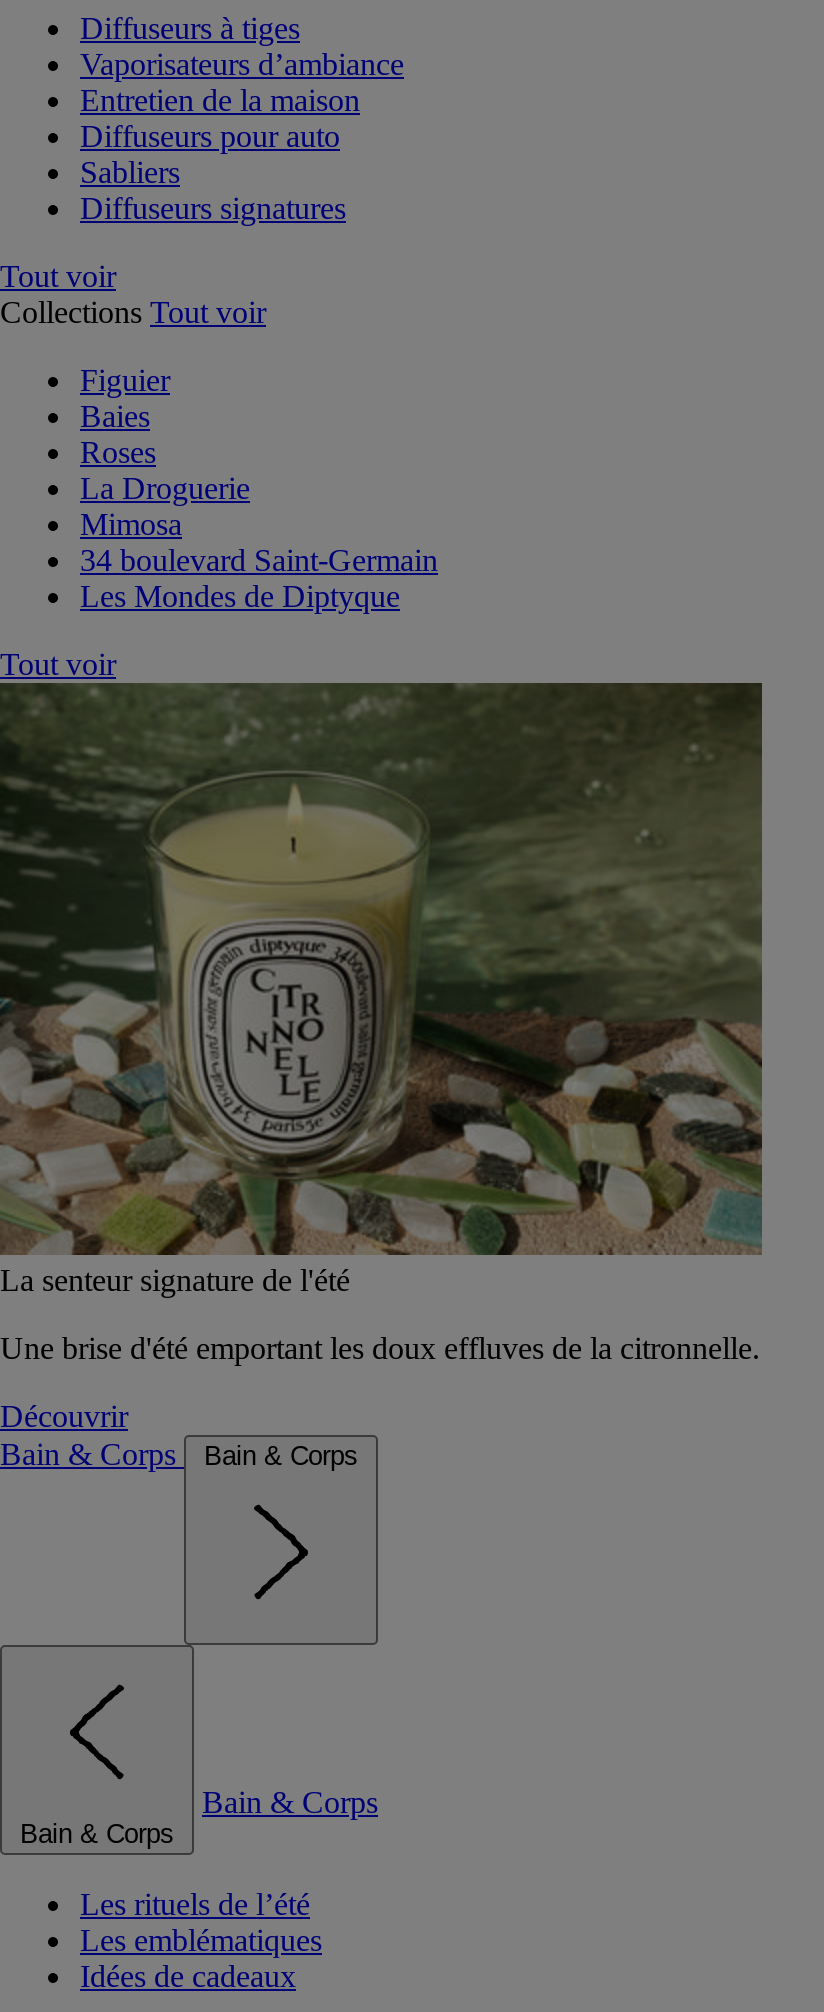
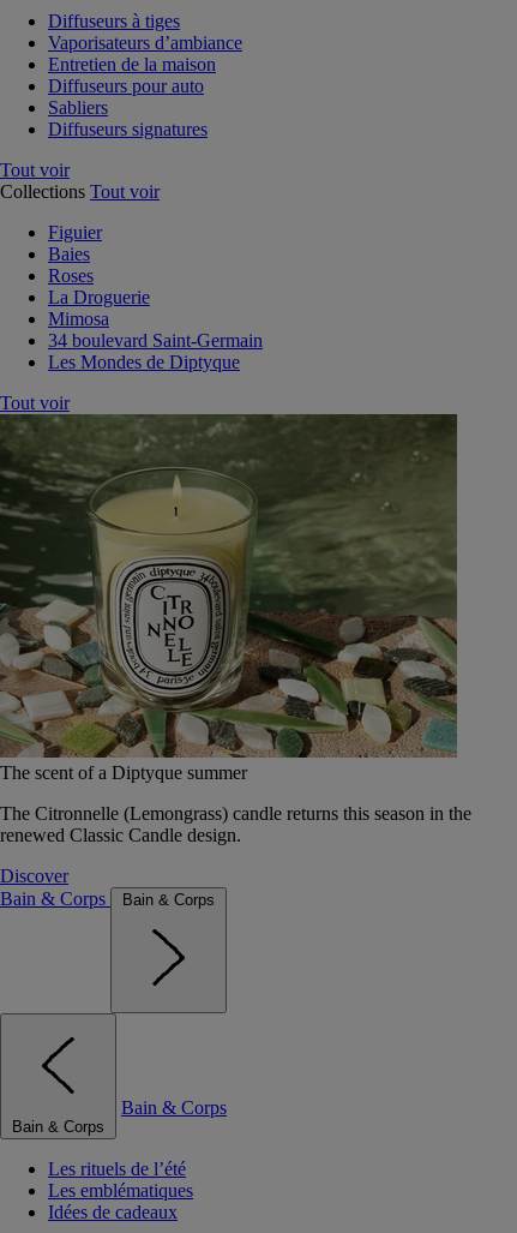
[0,1263,350,1297] La senteur signature de l'été -> [0,762,247,783] The scent of a Diptyque summer
[0,1331,760,1365] Une brise d'été emportant les doux effluves de la citronnelle. -> [0,803,471,845] The Citronnelle (Lemongrass) candle returns this season in the | renewed Classic Candle design.
[0,1399,128,1433] Découvrir -> [0,866,68,886] Discover

